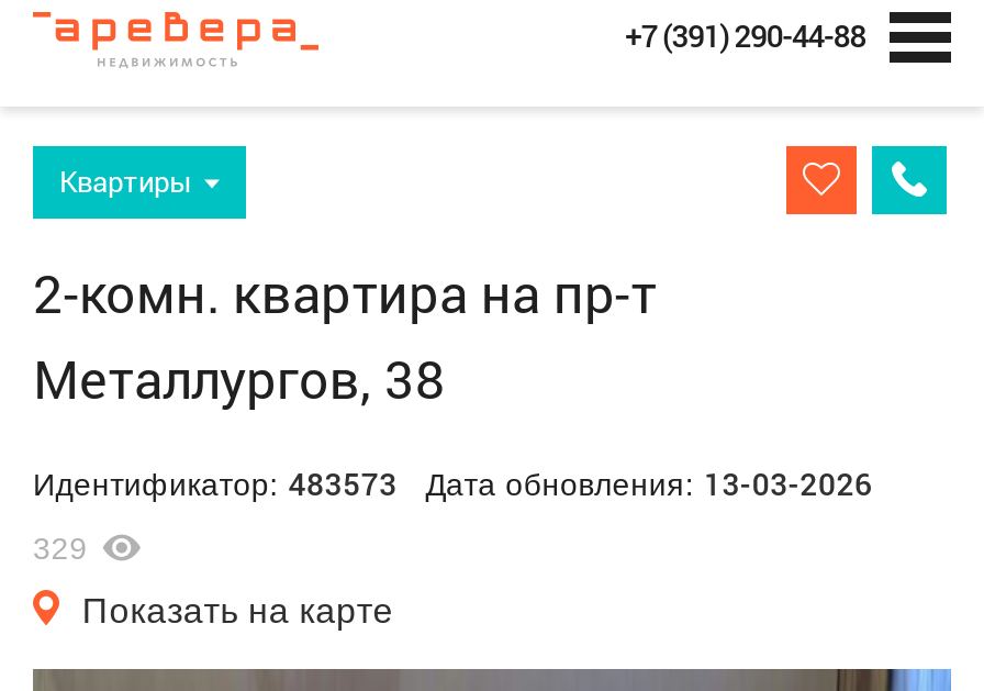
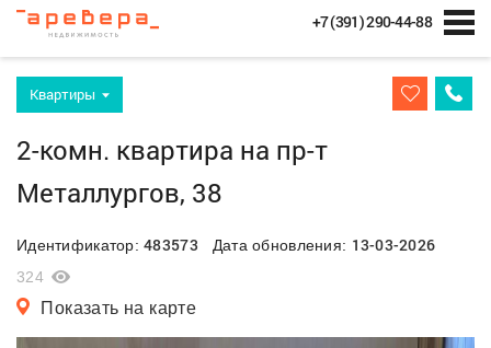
[33,531,88,566] 329 -> [16,268,44,286] 324

